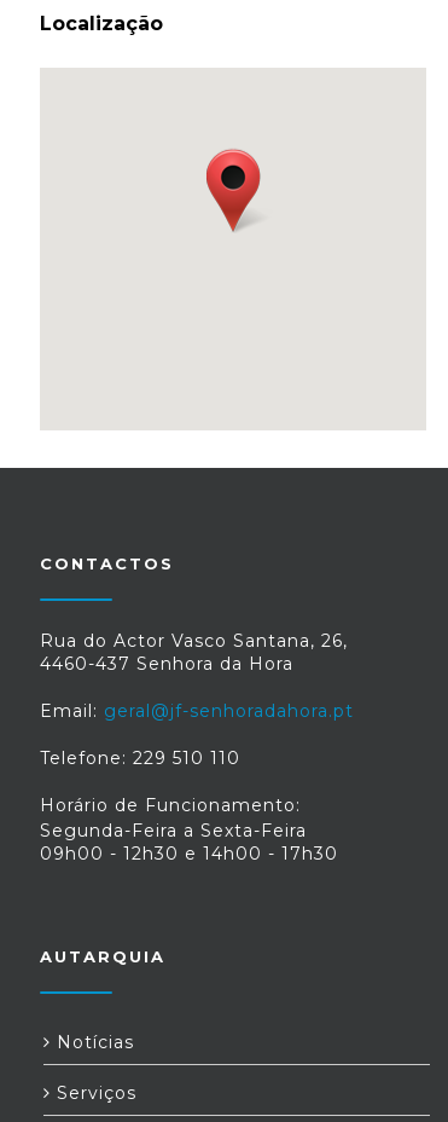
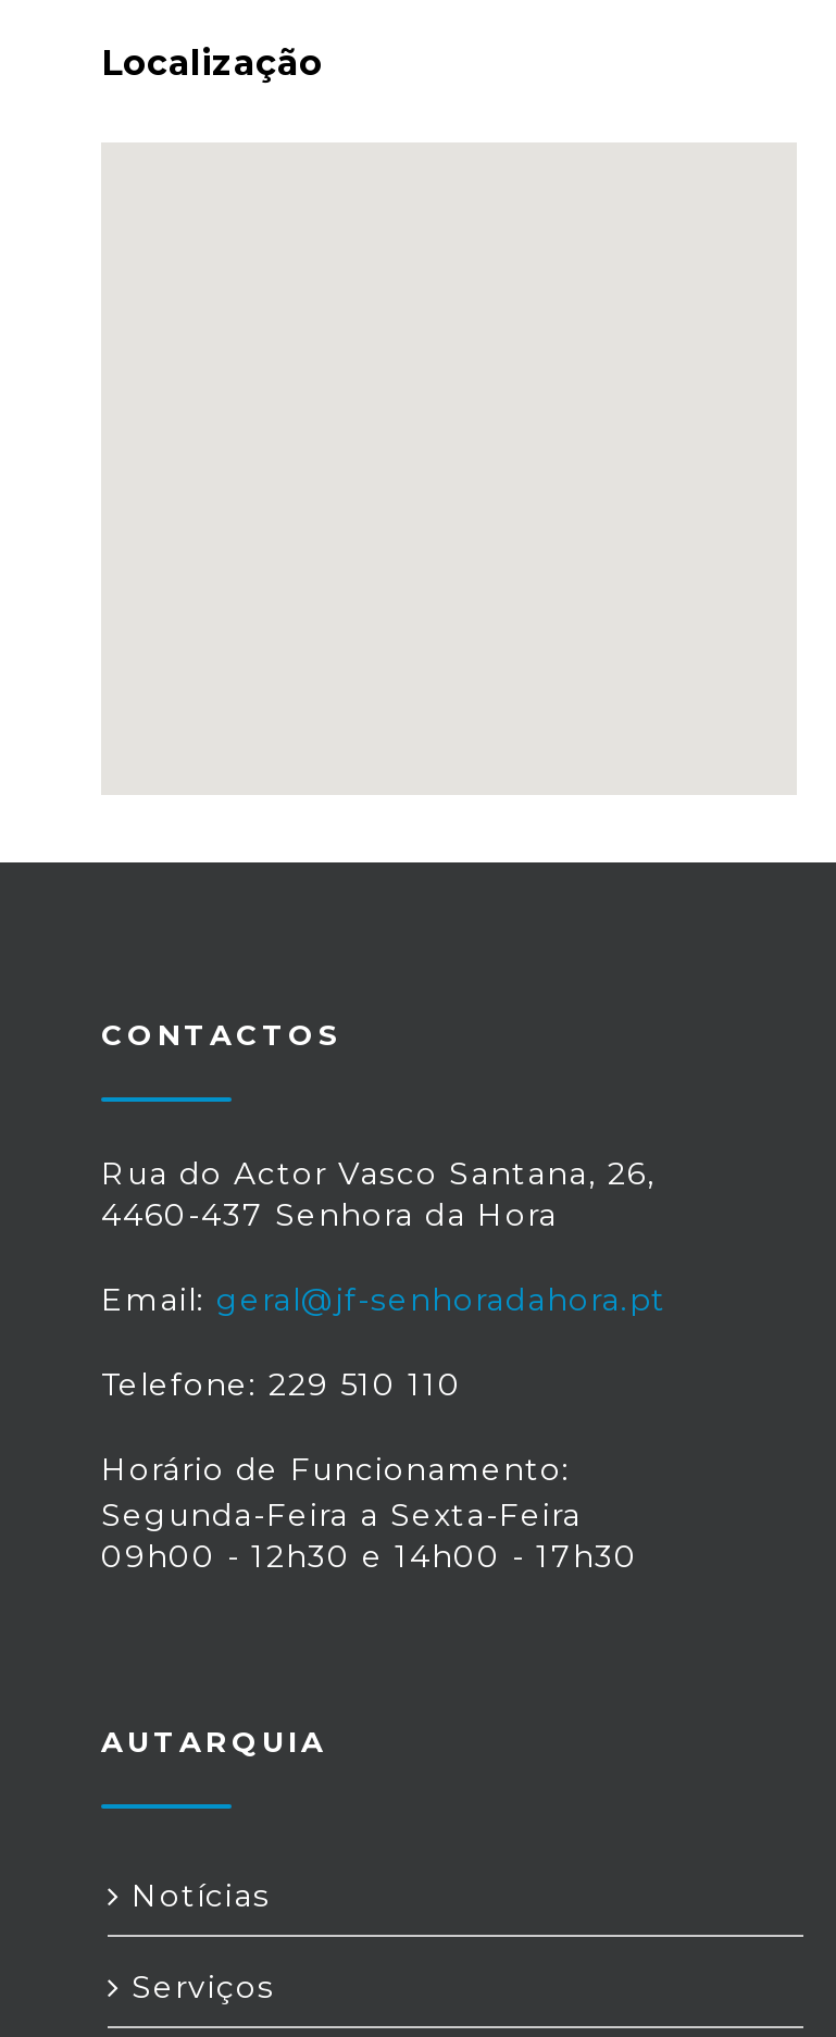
[205,149,261,232] [image] -> none

